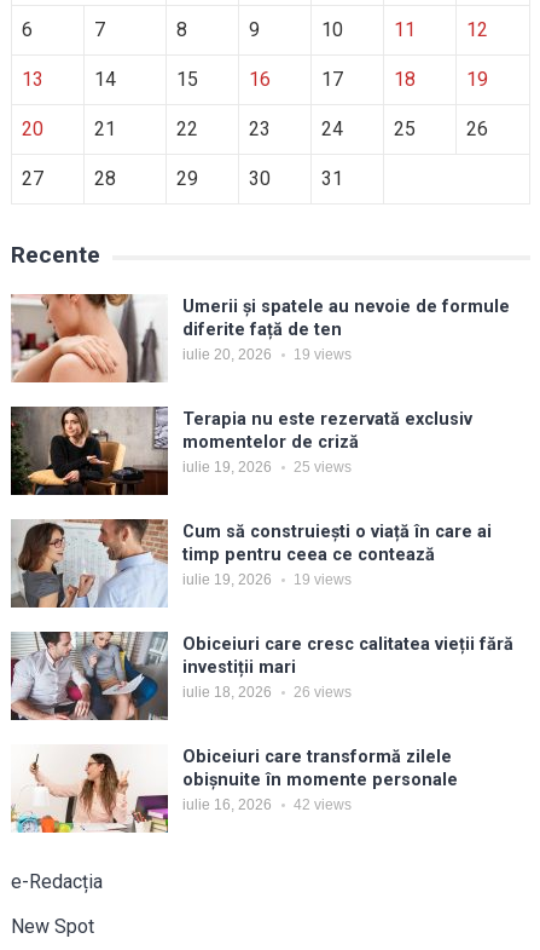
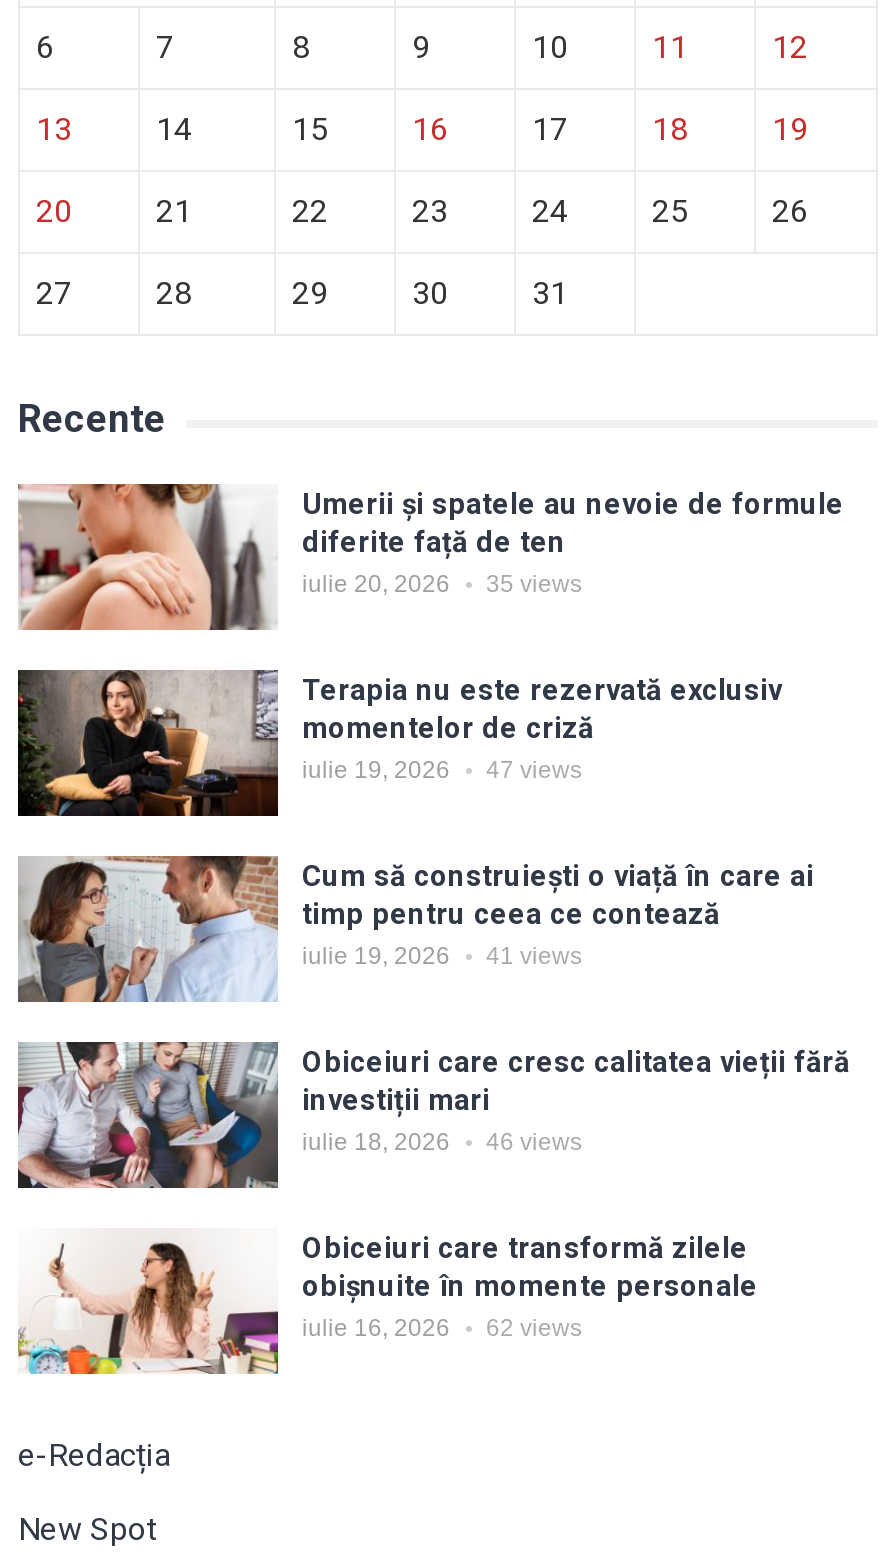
[182,347,352,364] iulie 20, 2026 19 views -> [302,570,582,598] iulie 20, 2026 35 views
[182,459,352,476] iulie 19, 2026 25 views -> [302,756,582,784] iulie 19, 2026 47 views
[182,572,352,589] iulie 19, 2026 19 views -> [302,942,582,970] iulie 19, 2026 41 views
[182,684,352,701] iulie 18, 2026 26 views -> [302,1129,582,1157] iulie 18, 2026 46 views
[182,797,352,814] iulie 16, 2026 42 views -> [302,1315,582,1343] iulie 16, 2026 62 views

